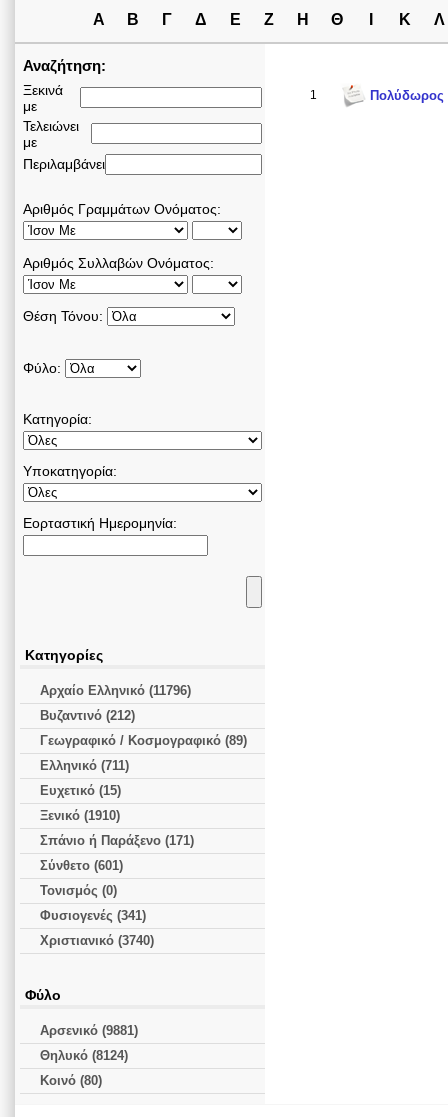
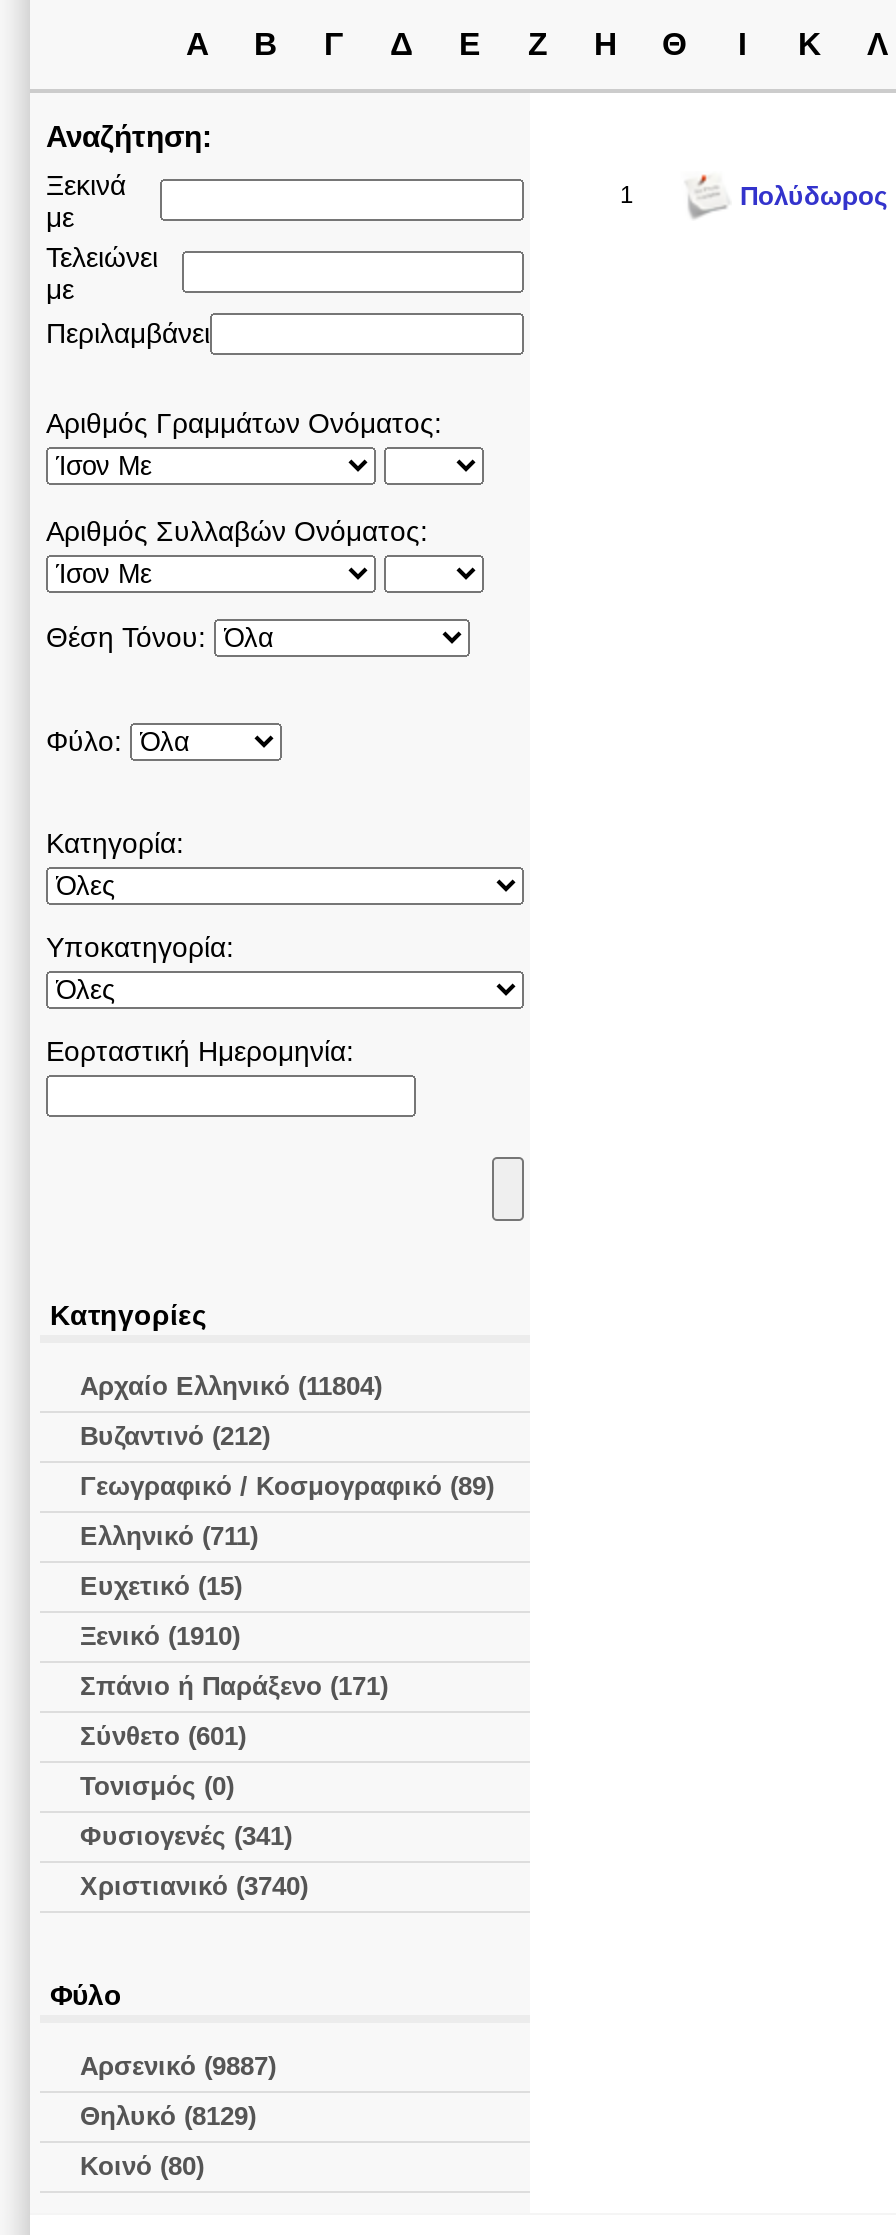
[40,683,191,698] Αρχαίο Ελληνικό (11796) -> [80,1371,382,1401] Αρχαίο Ελληνικό (11804)
[40,1023,138,1038] Αρσενικό (9881) -> [80,2051,276,2081] Αρσενικό (9887)
[40,1048,128,1063] Θηλυκό (8124) -> [80,2101,256,2131] Θηλυκό (8129)

